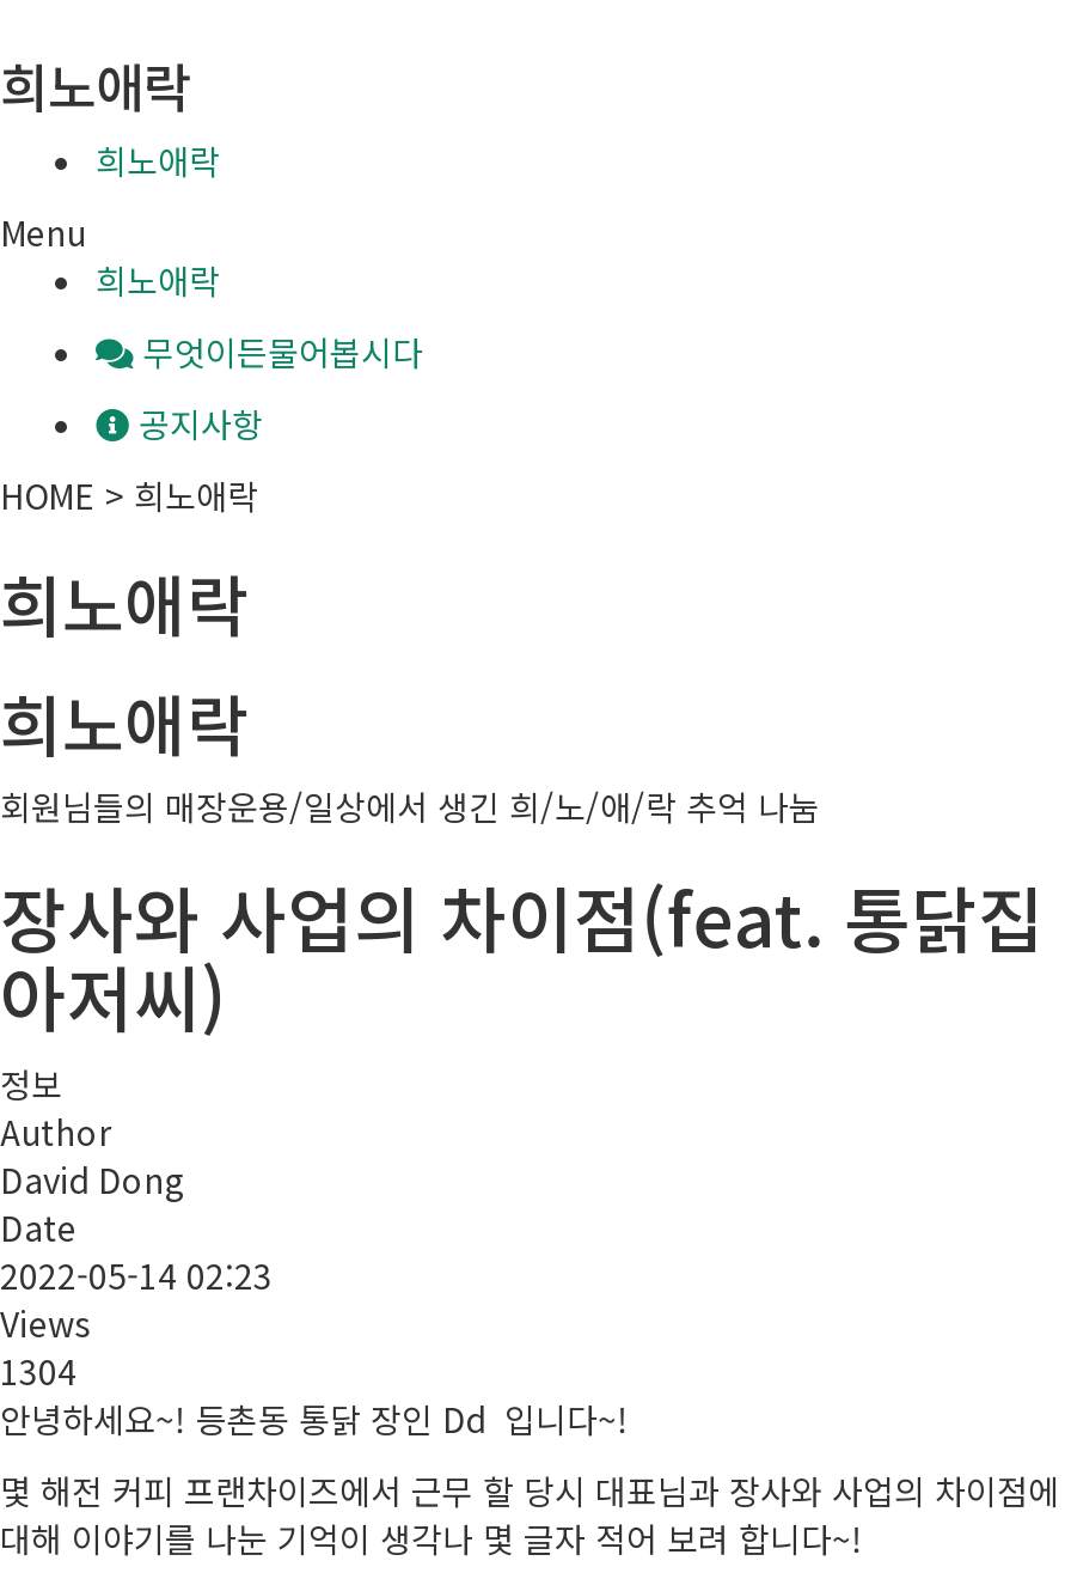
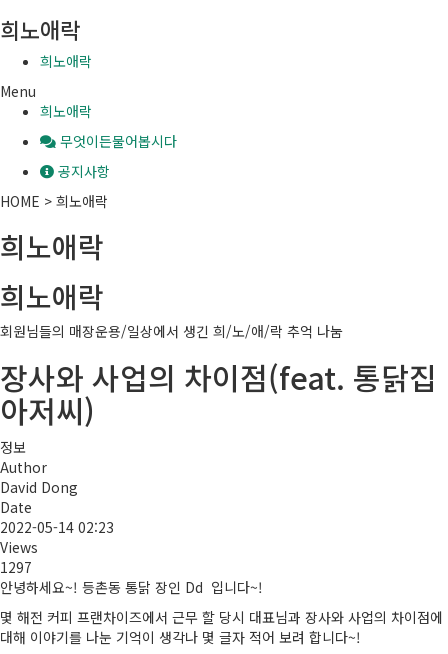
[0,1347,76,1395] 1304 -> [0,557,32,577] 1297

